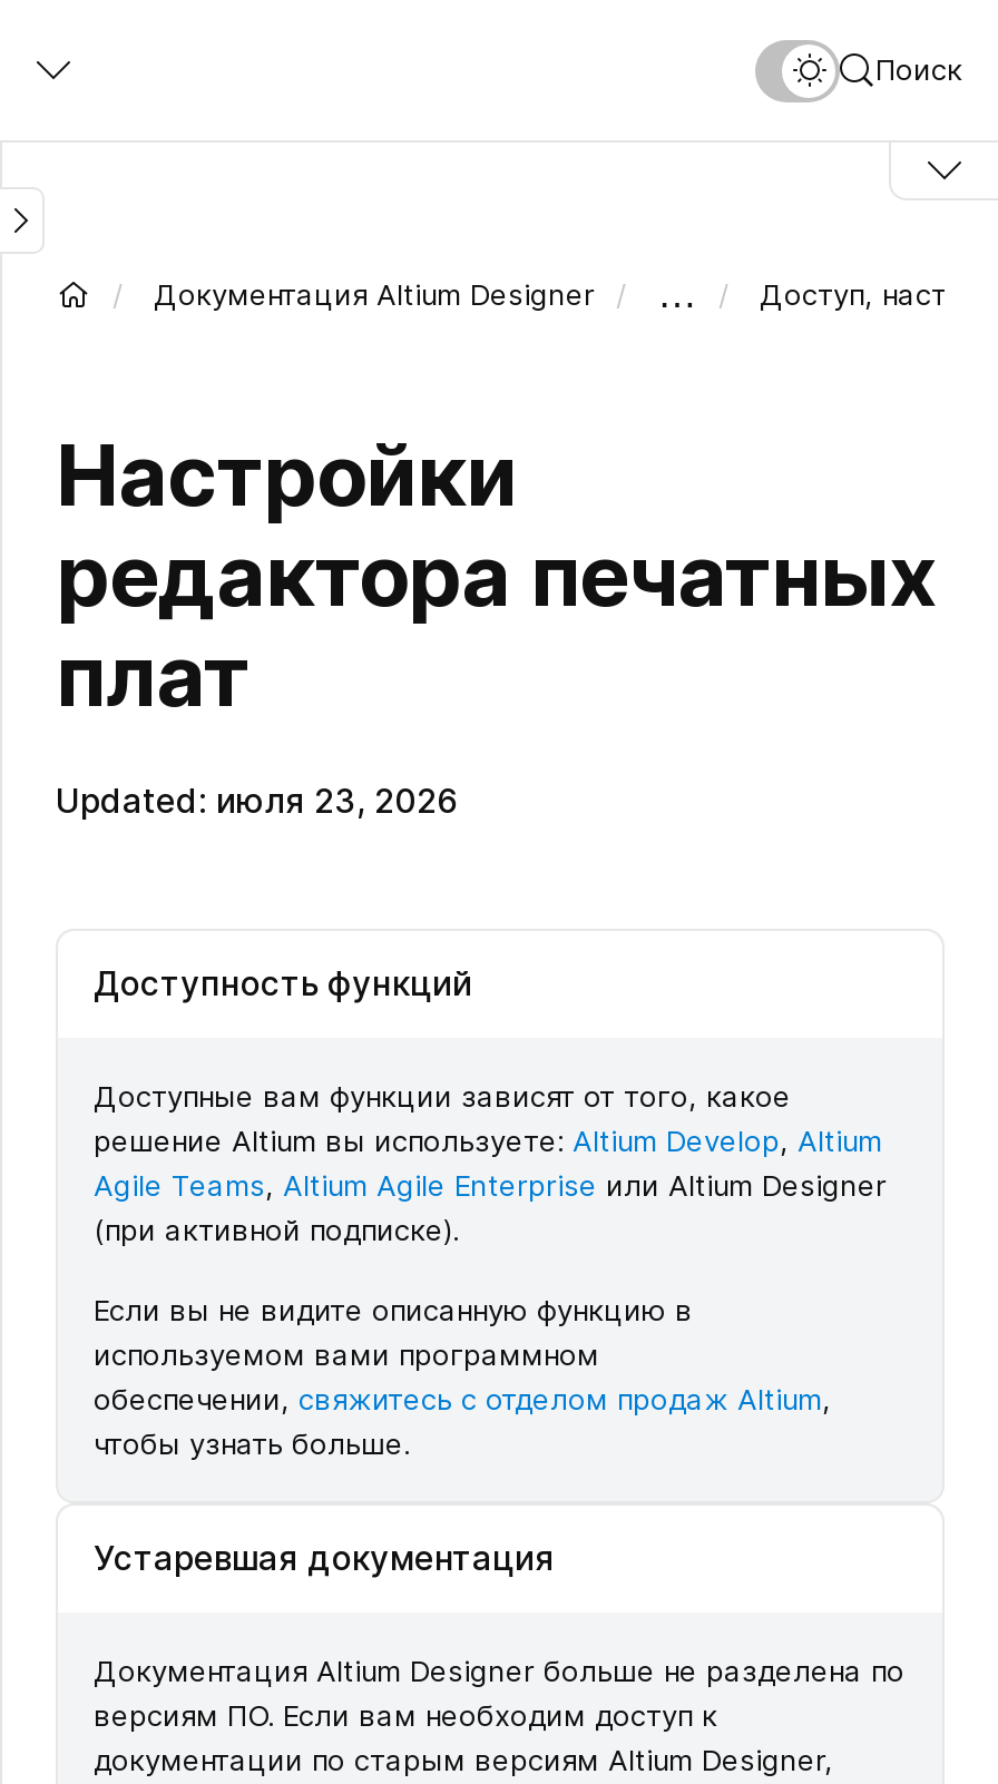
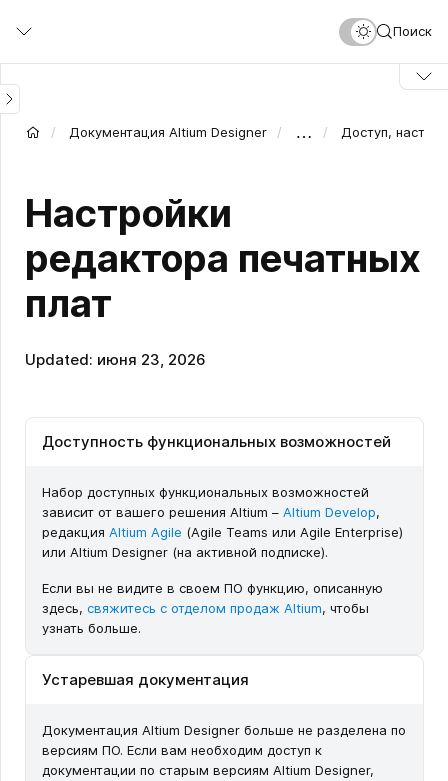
[56,781,459,823] Updated: июля 23, 2026 -> [25,350,206,369] Updated: июня 23, 2026
[94,963,472,1006] Доступность функций -> [42,432,391,451] Доступность функциональных возможностей
[94,1079,887,1248] Доступные вам функции зависят от того, какое | решение Altium вы используете: Altium Develop, Altium | Agile Teams, Altium Agile Enterprise или Altium Designer | (при активной подписке). -> [42,484,403,560] Набор доступных функциональных возможностей | зависит от вашего решения Altium – Altium Develop, | редакция Altium Agile (Agile Teams или Agile Enterprise) | или Altium Designer (на активной подписке).
[94,1293,831,1462] Если вы не видите описанную функцию в | используемом вами программном | обеспечении, свяжитесь с отделом продаж Altium, | чтобы узнать больше. -> [42,580,383,636] Если вы не видите в своем ПО функцию, описанную | здесь, свяжитесь с отделом продаж Altium, чтобы | узнать больше.

